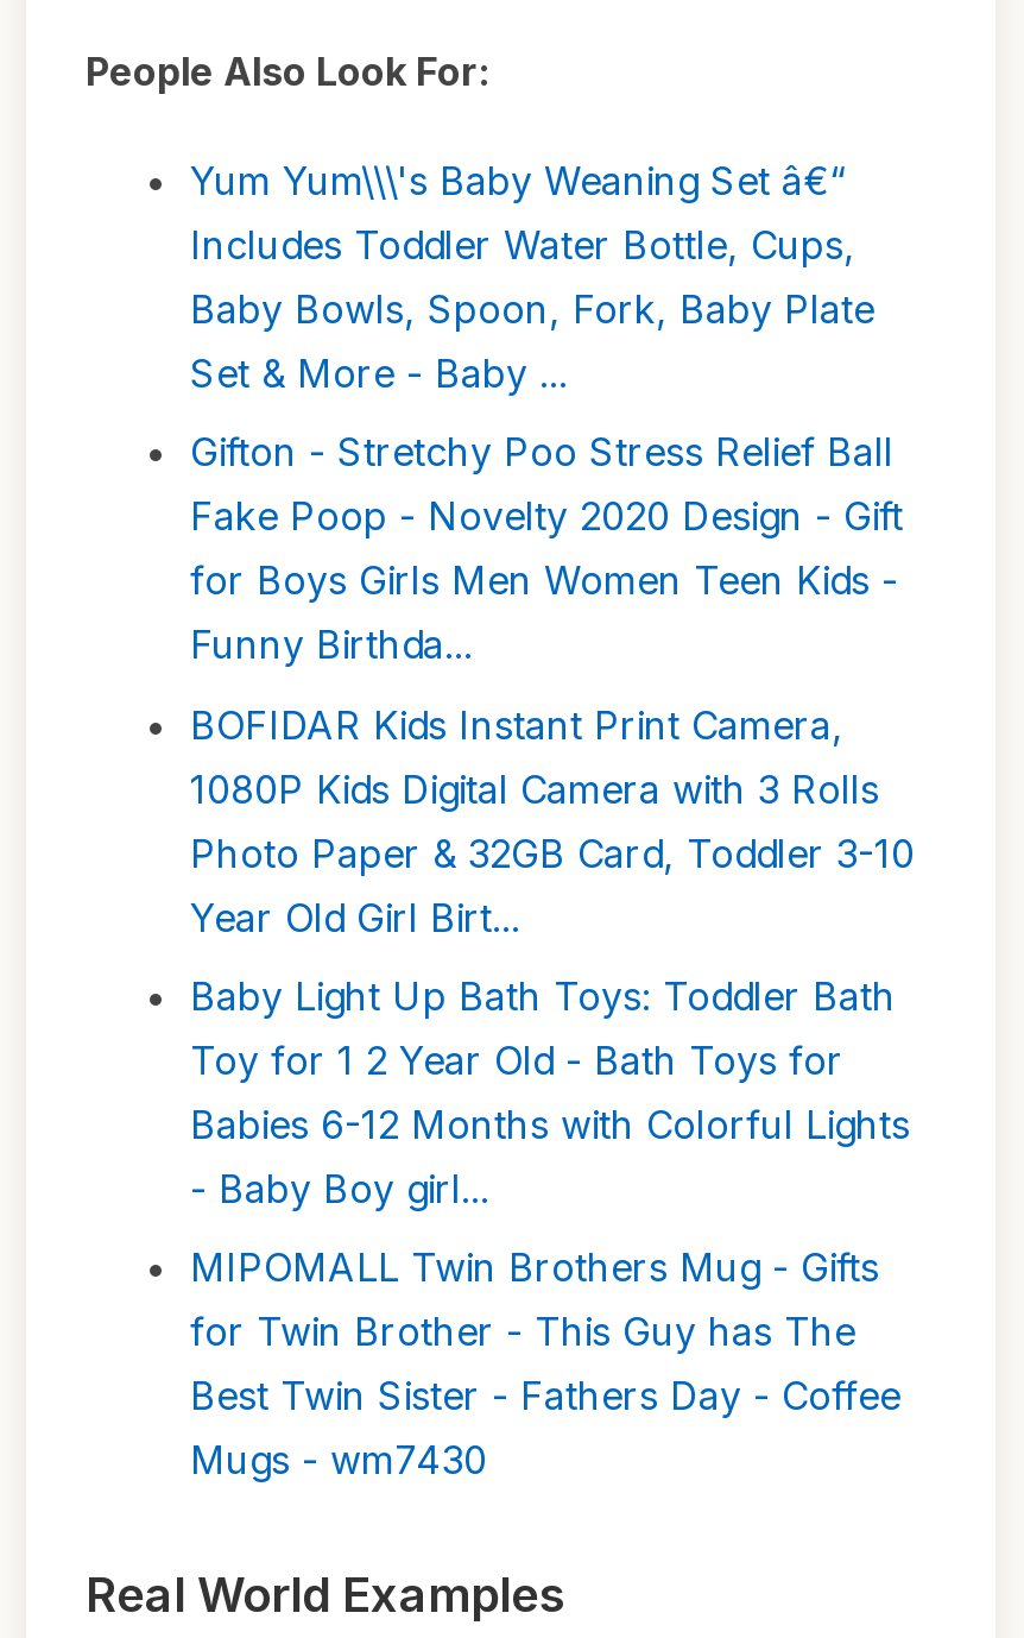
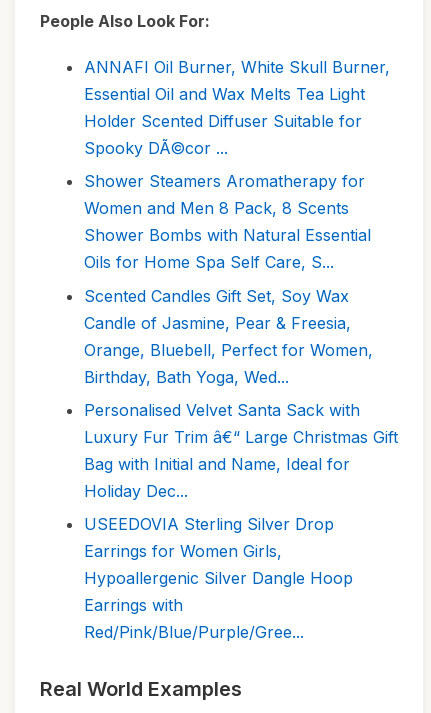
[190,156,874,397] Yum Yum\\\'s Baby Weaning Set â€“ | Includes Toddler Water Bottle, Cups, | Baby Bowls, Spoon, Fork, Baby Plate | Set & More - Baby ... -> [84,57,390,158] ANNAFI Oil Burner, White Skull Burner, | Essential Oil and Wax Melts Tea Light | Holder Scented Diffuser Suitable for | Spooky DÃ©cor ...
[190,428,903,668] Gifton - Stretchy Poo Stress Relief Ball | Fake Poop - Novelty 2020 Design - Gift | for Boys Girls Men Women Teen Kids - | Funny Birthda... -> [84,171,371,272] Shower Steamers Aromatherapy for | Women and Men 8 Pack, 8 Scents | Shower Bombs with Natural Essential | Oils for Home Spa Self Care, S...
[190,700,915,940] BOFIDAR Kids Instant Print Camera, | 1080P Kids Digital Camera with 3 Rolls | Photo Paper & 32GB Card, Toddler 3-10 | Year Old Girl Birt... -> [84,285,373,386] Scented Candles Gift Set, Soy Wax | Candle of Jasmine, Pear & Freesia, | Orange, Bluebell, Perfect for Women, | Birthday, Bath Yoga, Wed...
[190,972,910,1212] Baby Light Up Bath Toys: Toddler Bath | Toy for 1 2 Year Old - Bath Toys for | Babies 6-12 Months with Colorful Lights | - Baby Boy girl... -> [84,400,398,501] Personalised Velvet Santa Sack with | Luxury Fur Trim â€“ Large Christmas Gift | Bag with Initial and Name, Ideal for | Holiday Dec...
[190,1244,900,1484] MIPOMALL Twin Brothers Mug - Gifts | for Twin Brother - This Guy has The | Best Twin Sister - Fathers Day - Coffee | Mugs - wm7430 -> [84,514,353,642] USEEDOVIA Sterling Silver Drop | Earrings for Women Girls, | Hypoallergenic Silver Dangle Hoop | Earrings with | Red/Pink/Blue/Purple/Gree...

